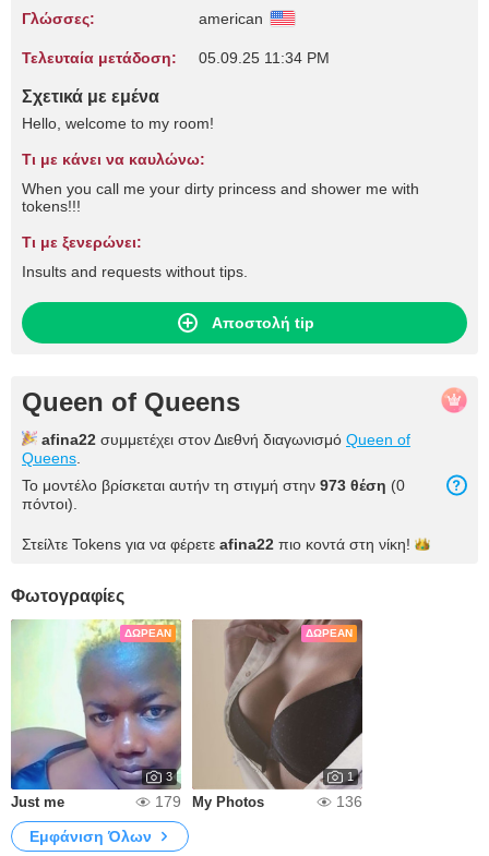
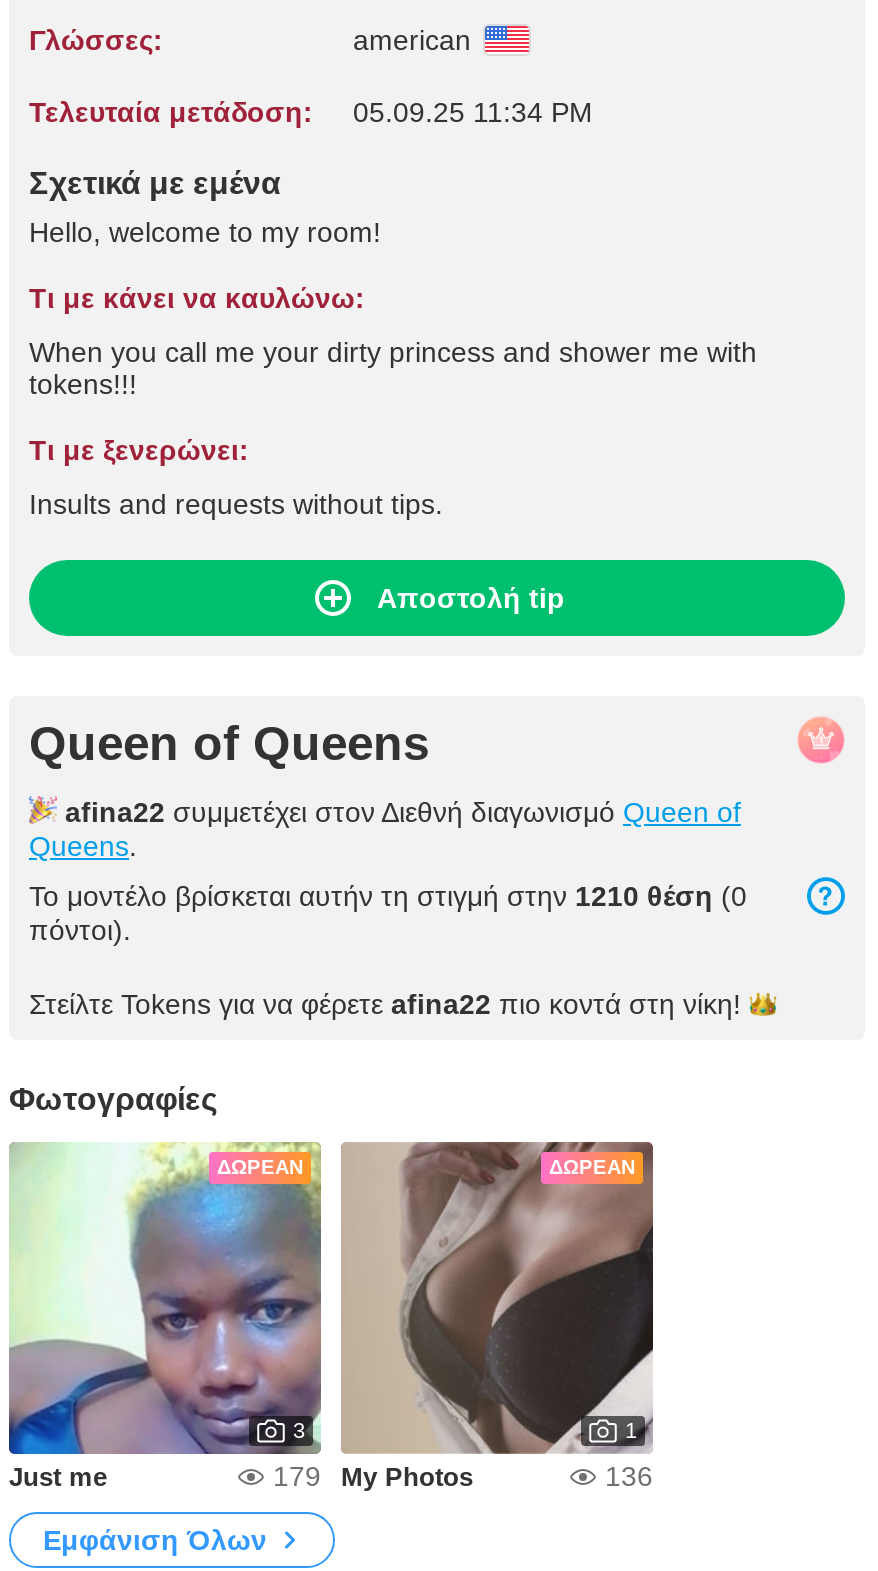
[22,477,405,494] Το μοντέλο βρίσκεται αυτήν τη στιγμή στην 973 θέση (0 -> [29,880,747,912] Το μοντέλο βρίσκεται αυτήν τη στιγμή στην 1210 θέση (0

